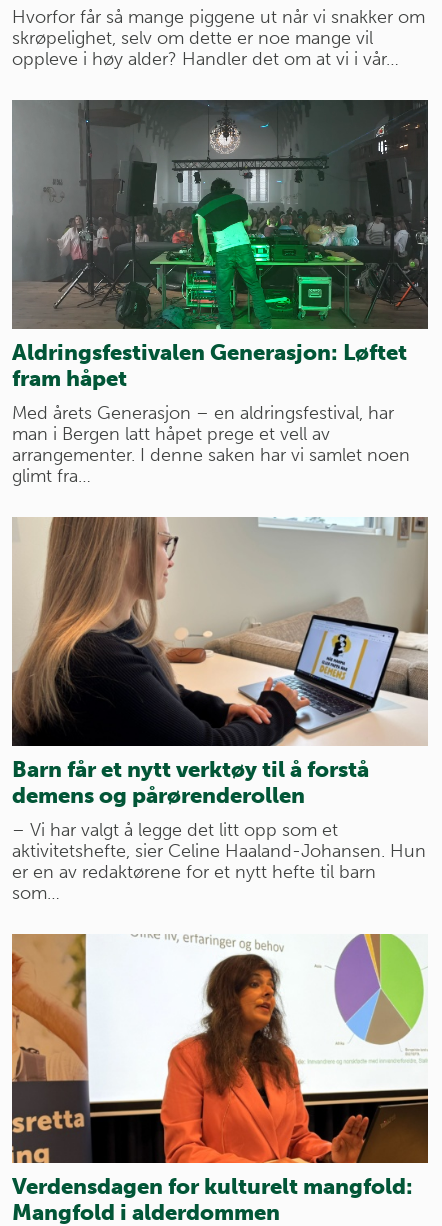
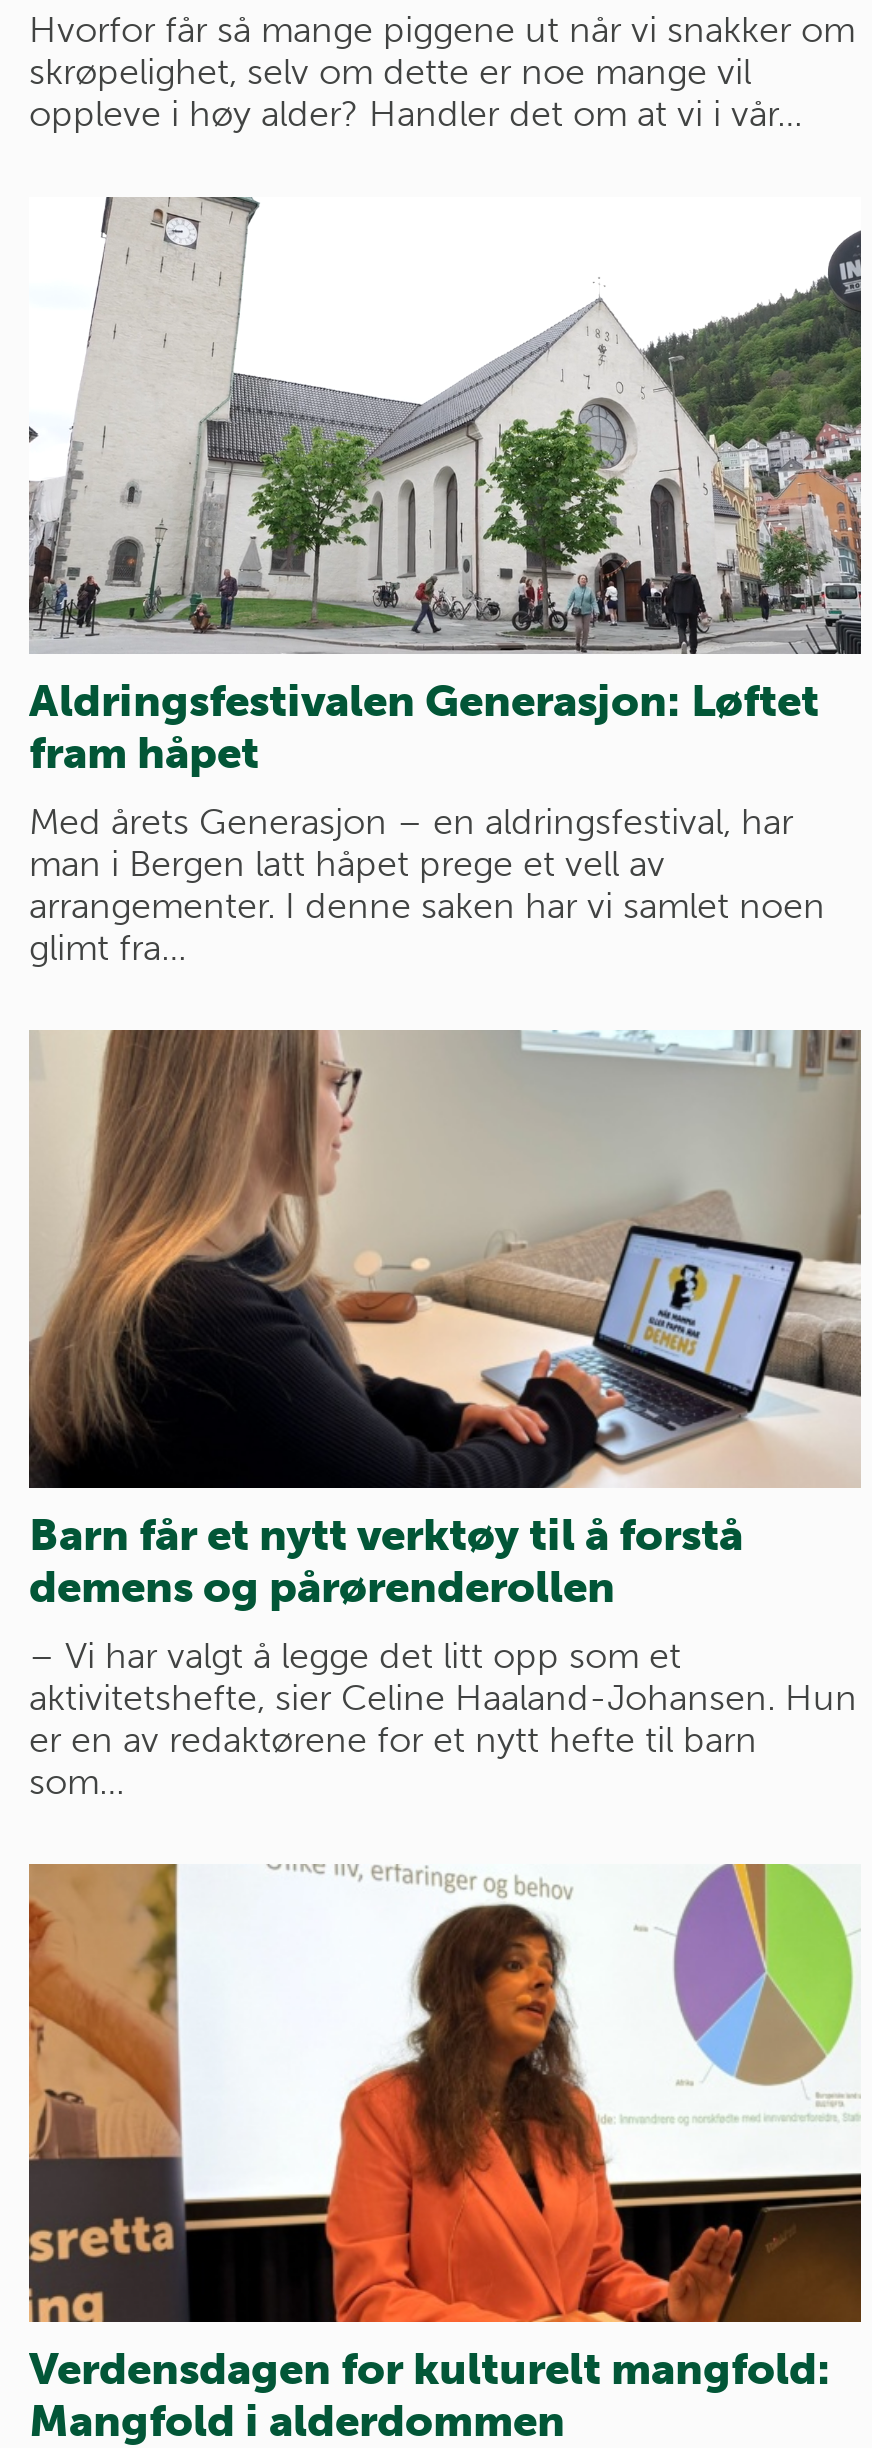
[11,99,429,330] [image] -> [29,196,861,654] [image]

